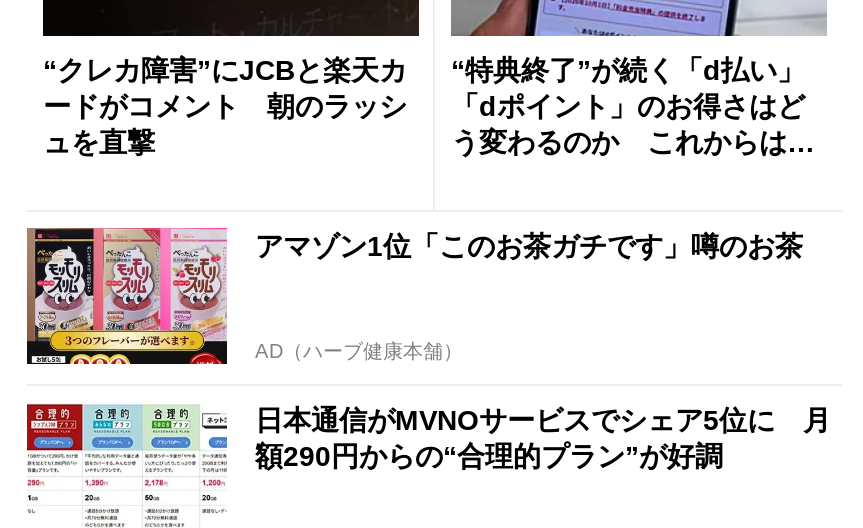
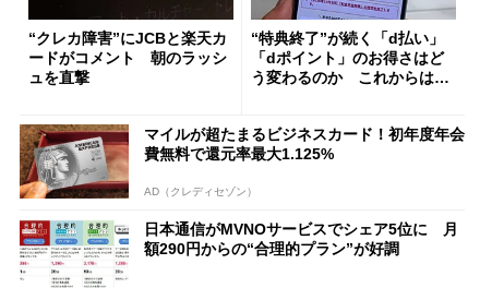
[25,226,803,366] [image] | アマゾン1位「このお茶ガチです」噂のお茶 -> [19,123,465,200] [image] | マイルが超たまるビジネスカード！初年度年会 | 費無料で還元率最大1.125%
[255,341,463,363] AD（ハーブ健康本舗） -> [144,186,257,198] AD（クレディセゾン）

